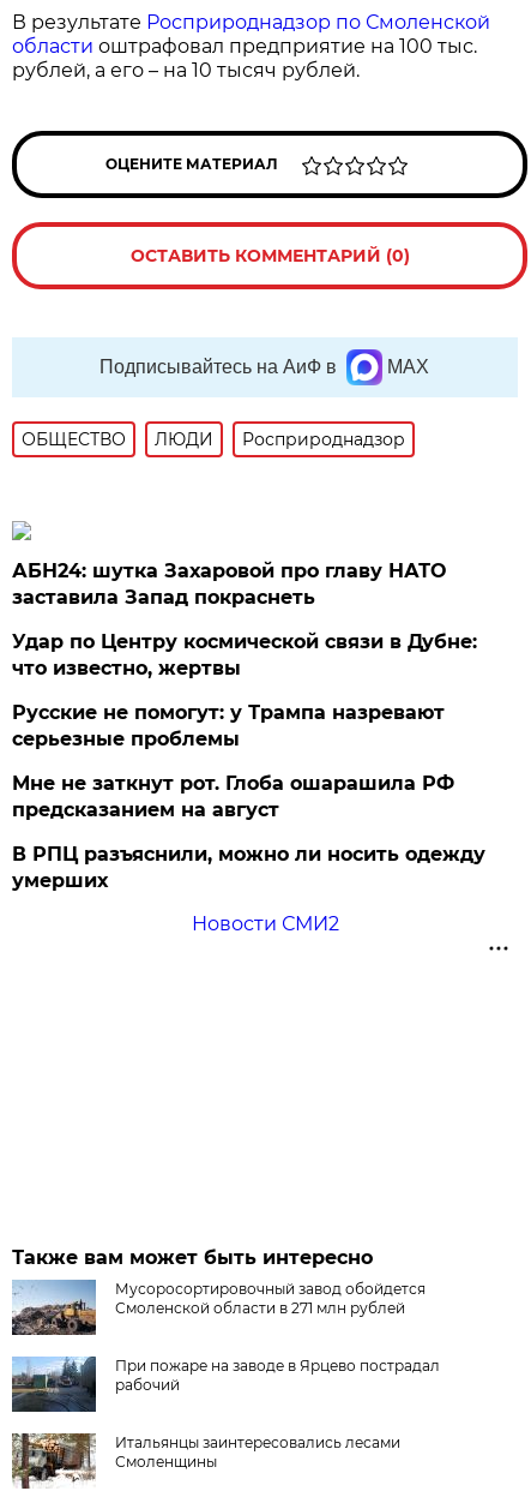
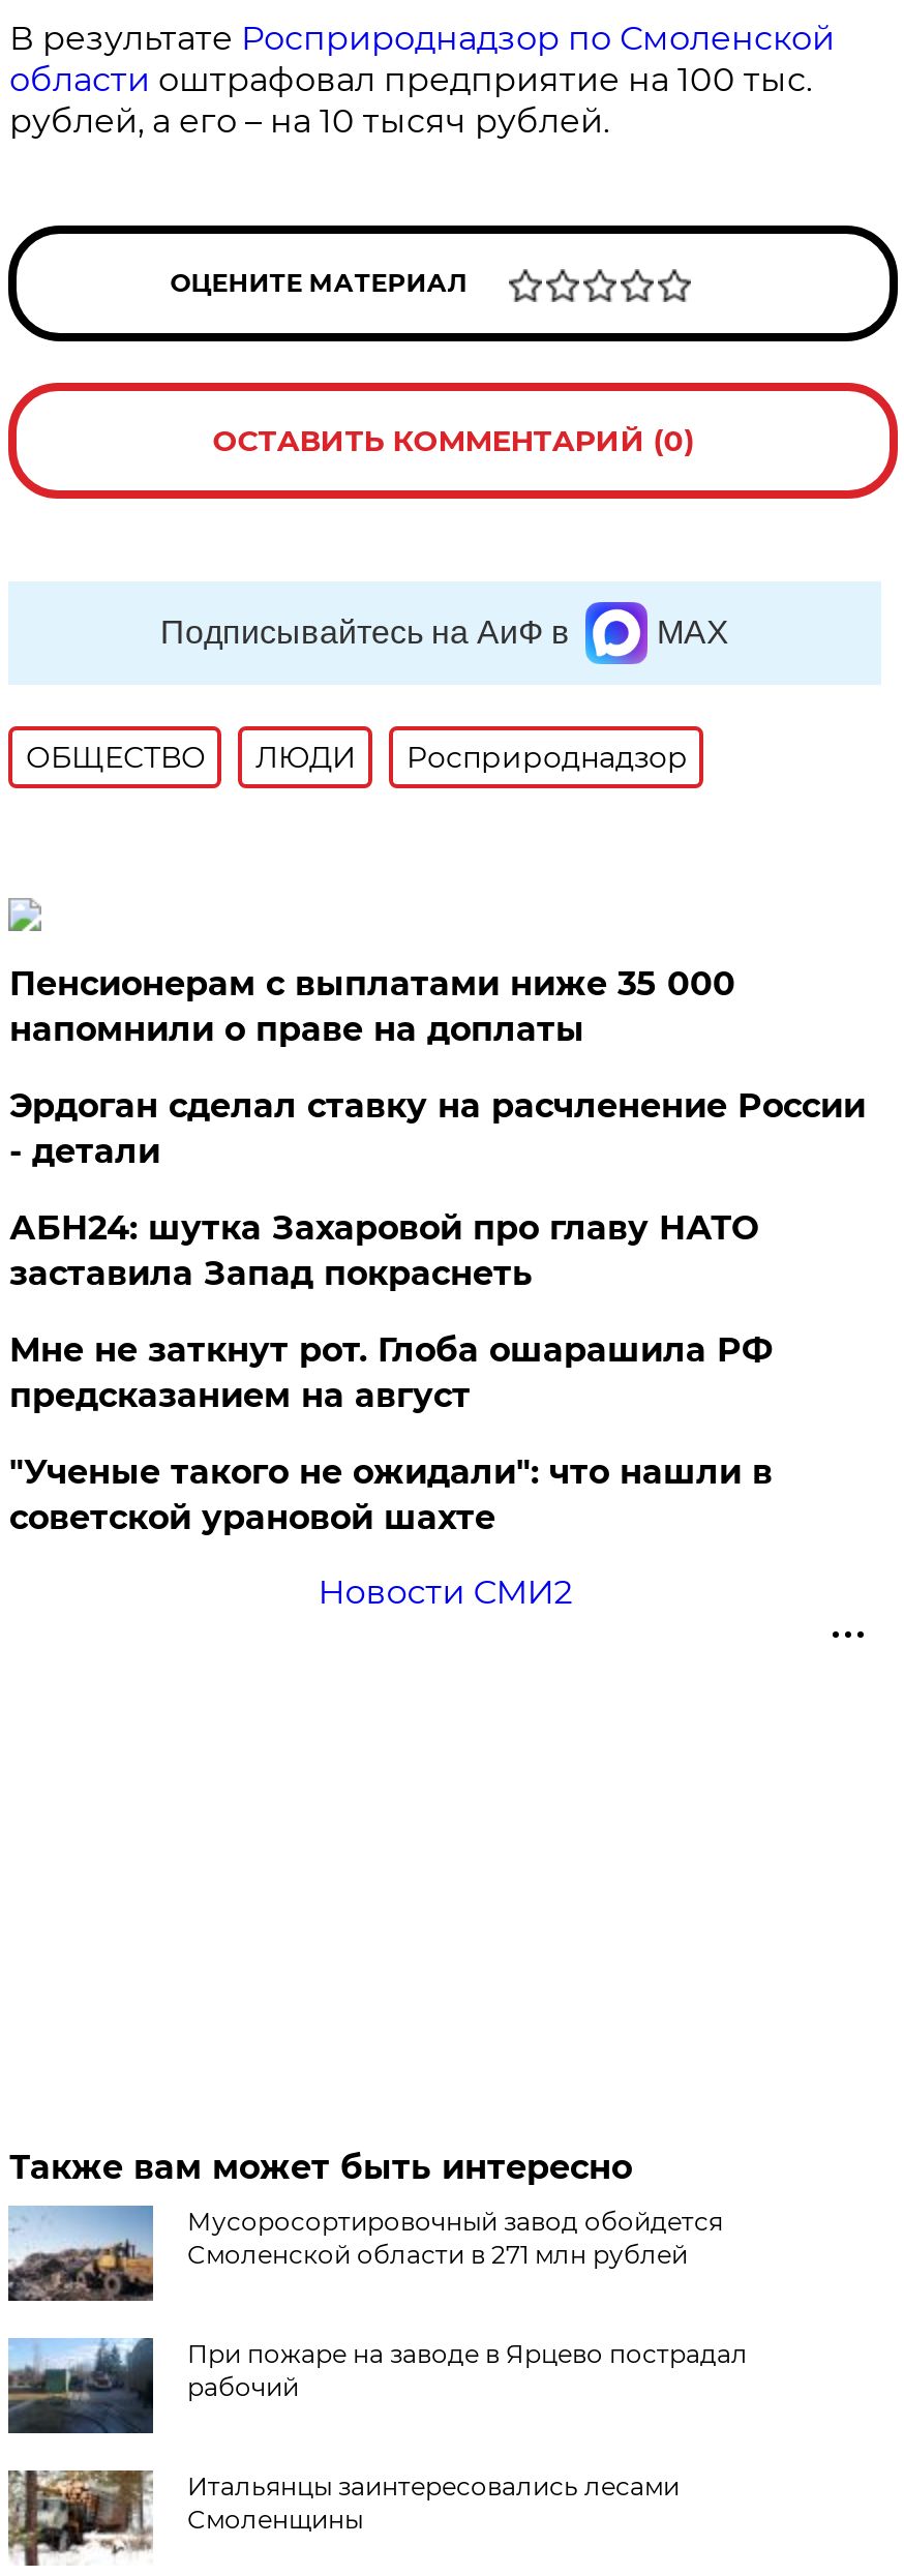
none -> [9,964,866,1171] Пенсионерам с выплатами ниже 35 000 | напомнили о праве на доплаты | Эрдоган сделал ставку на расчленение России | - детали
moved [12,559,446,609] -> [9,1208,758,1293]: АБН24: шутка Захаровой про главу НАТО | заставила Запад покраснеть
[12,630,478,750] Удар по Центру космической связи в Дубне: | что известно, жертвы | Русские не помогут: у Трампа назревают | серьезные проблемы -> none
[12,843,486,892] В РПЦ разъяснили, можно ли носить одежду | умерших -> [9,1452,772,1537] "Ученые такого не ожидали": что нашли в | советской урановой шахте

